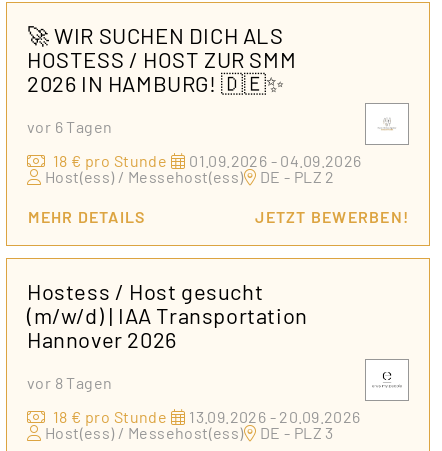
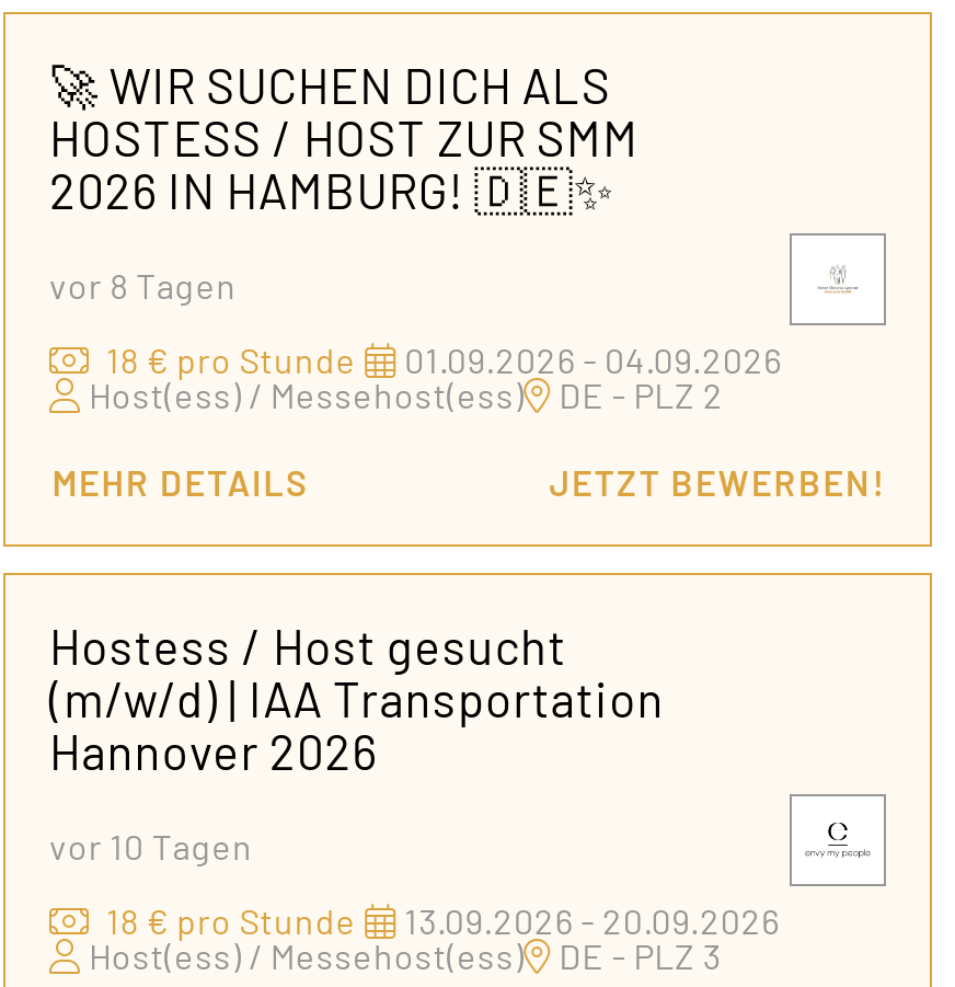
[27,116,112,135] vor 6 Tagen -> [49,263,237,305] vor 8 Tagen
[27,372,112,391] vor 8 Tagen -> [49,824,253,865] vor 10 Tagen

